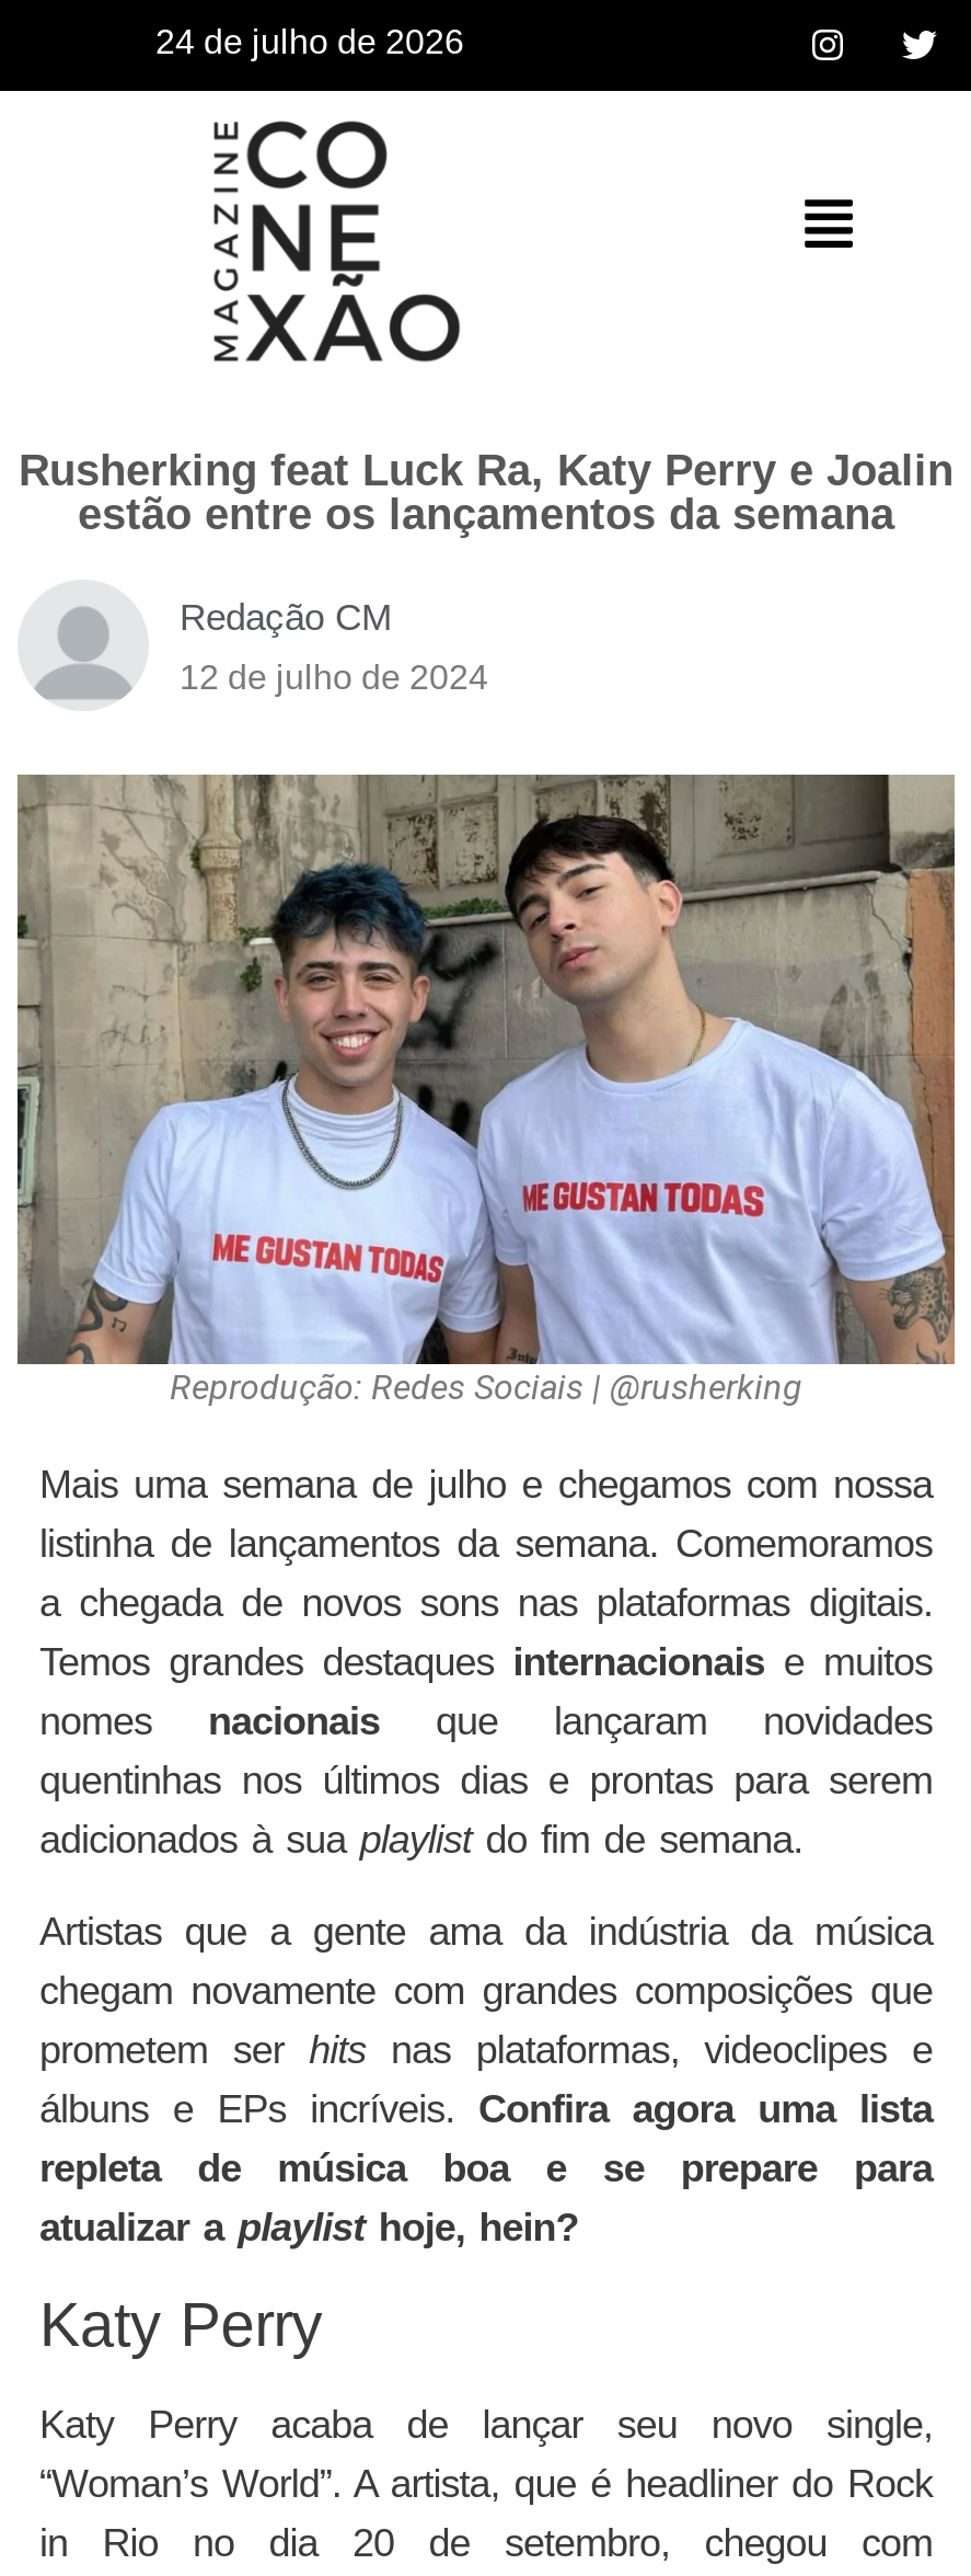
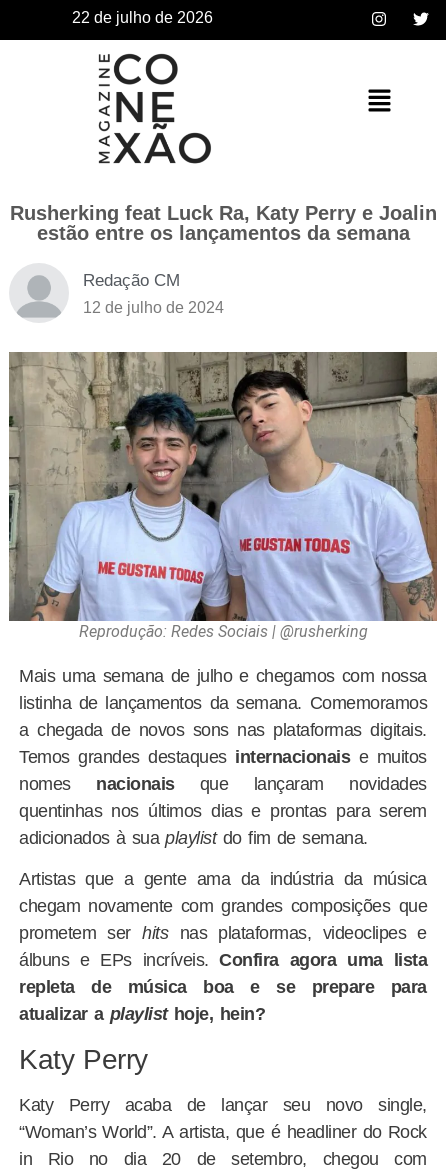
[155,23,464,60] 24 de julho de 2026 -> [72,9,213,26] 22 de julho de 2026

